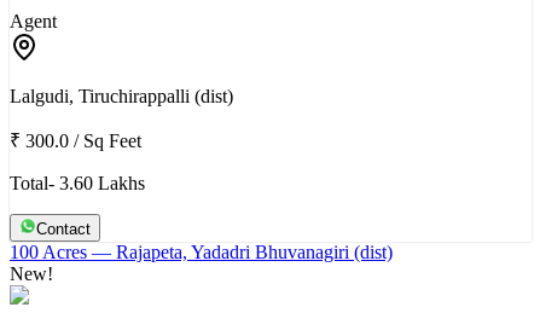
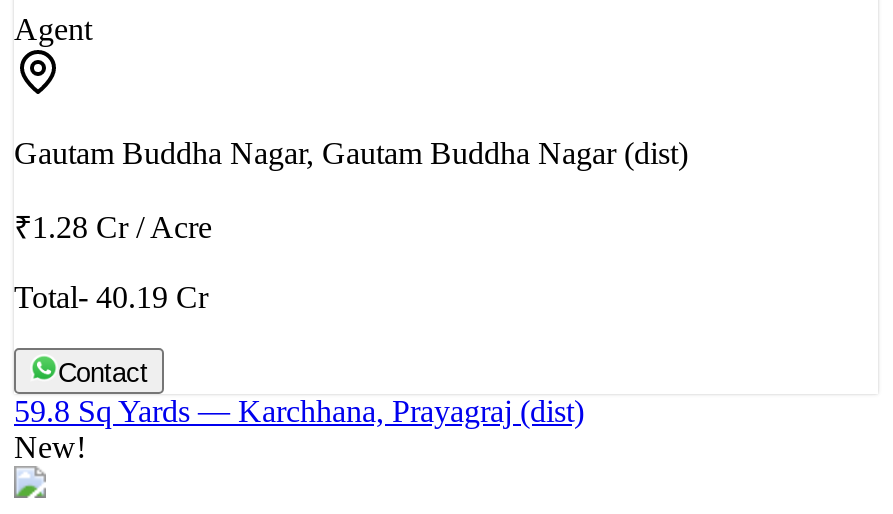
[10,86,233,107] Lalgudi, Tiruchirappalli (dist) -> [14,137,688,171] Gautam Buddha Nagar, Gautam Buddha Nagar (dist)
[10,131,141,152] ₹ 300.0 / Sq Feet -> [14,211,212,245] ₹1.28 Cr / Acre
[10,173,145,194] Total- 3.60 Lakhs -> [14,281,208,315] Total- 40.19 Cr
[10,242,393,263] 100 Acres — Rajapeta, Yadadri Bhuvanagiri (dist) -> [14,395,584,429] 59.8 Sq Yards — Karchhana, Prayagraj (dist)

